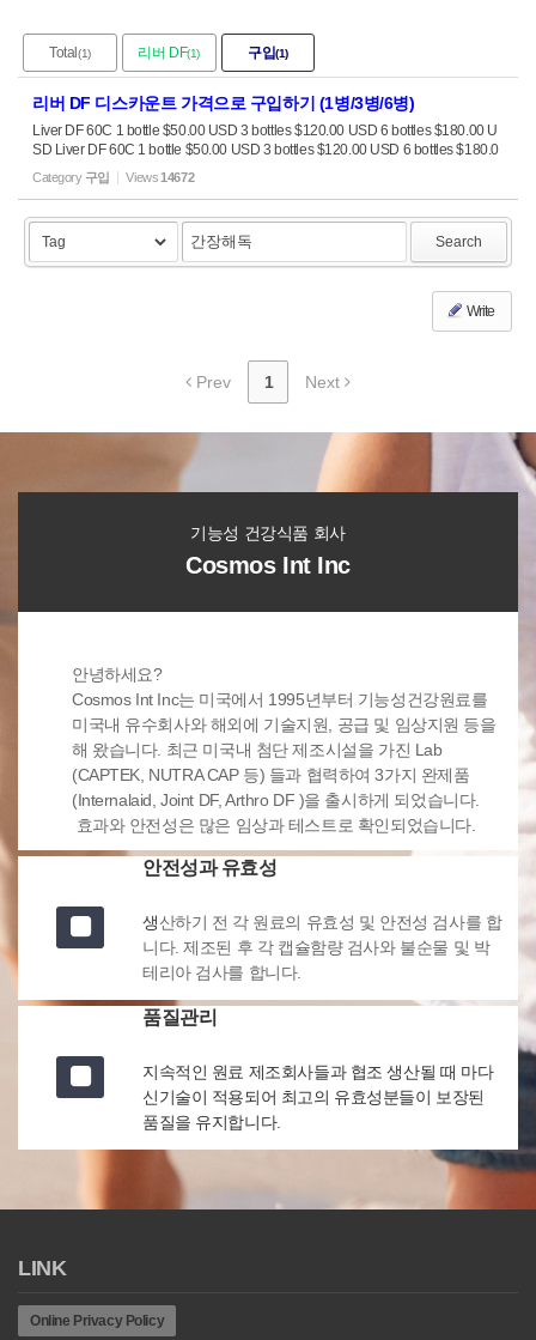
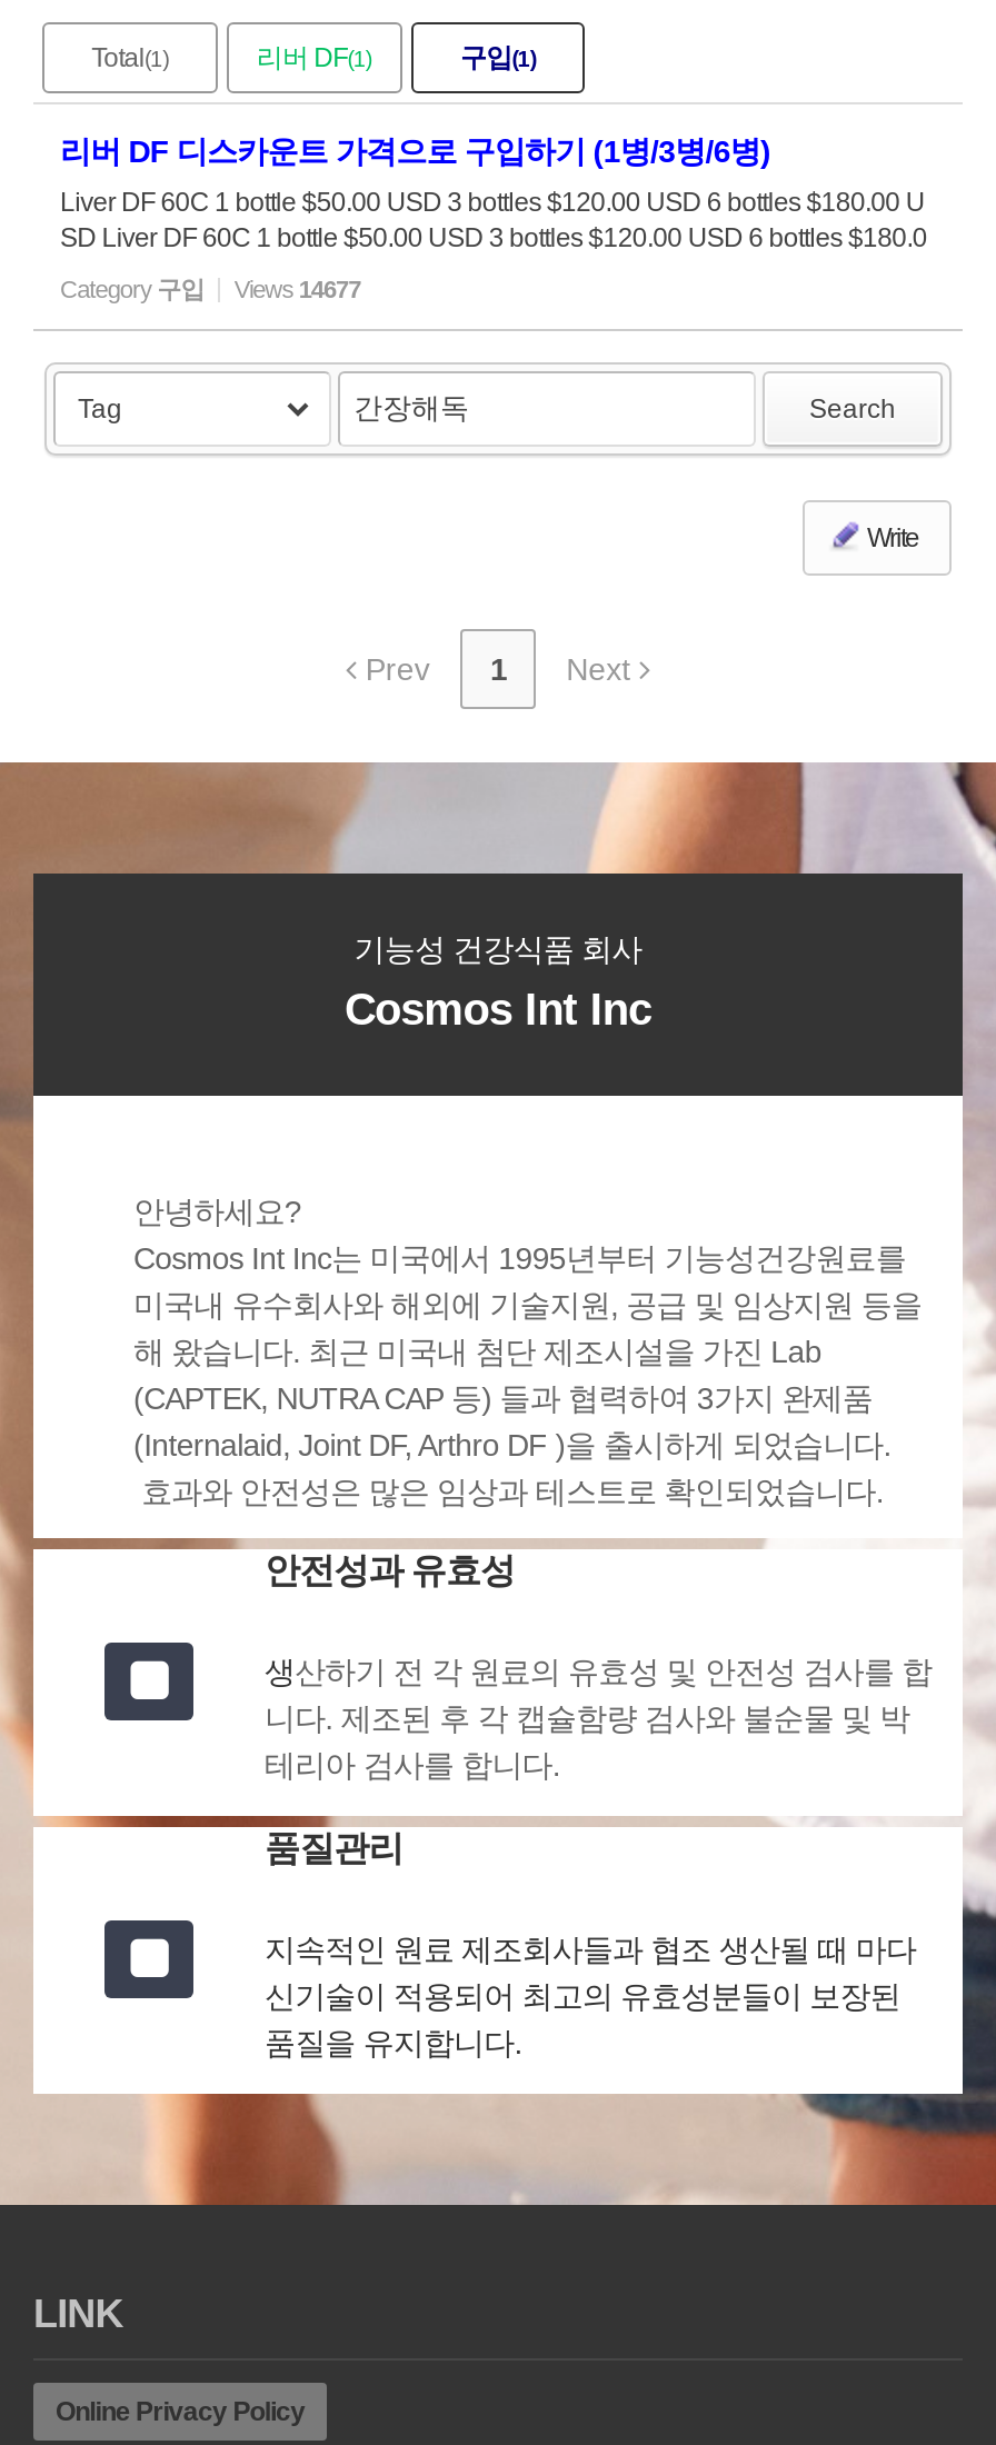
[126,170,194,184] Views 14672 -> [234,276,361,302] Views 14677

